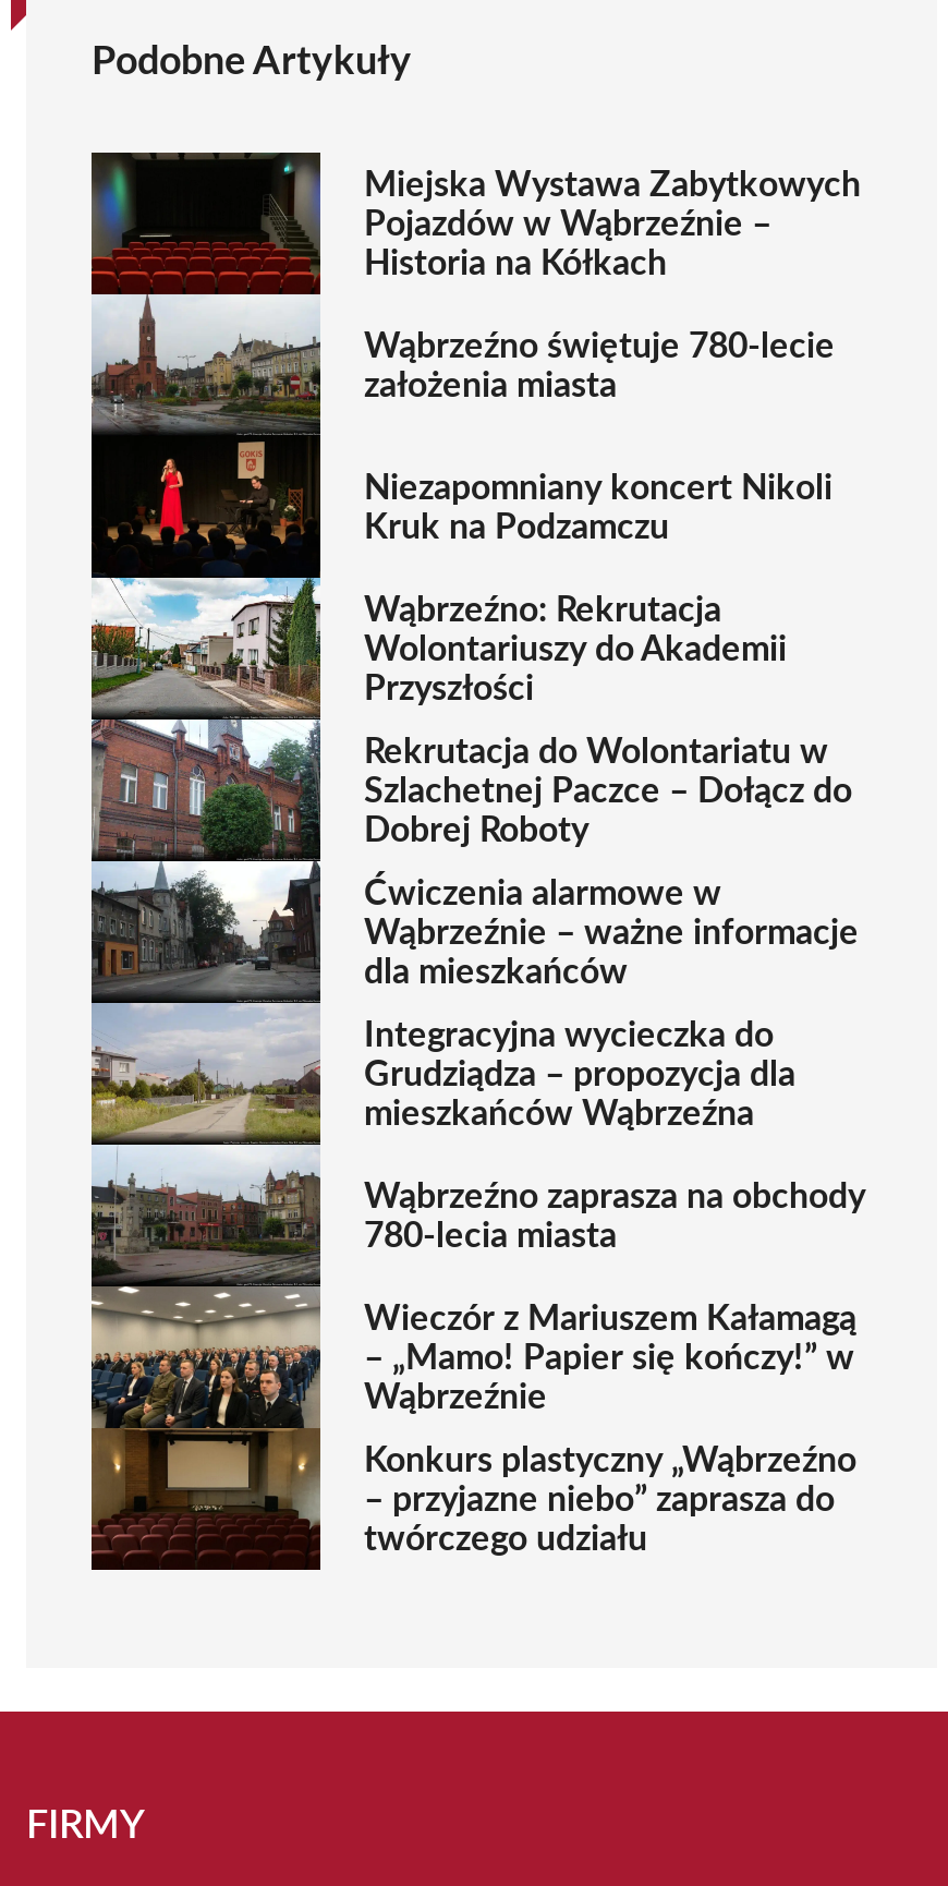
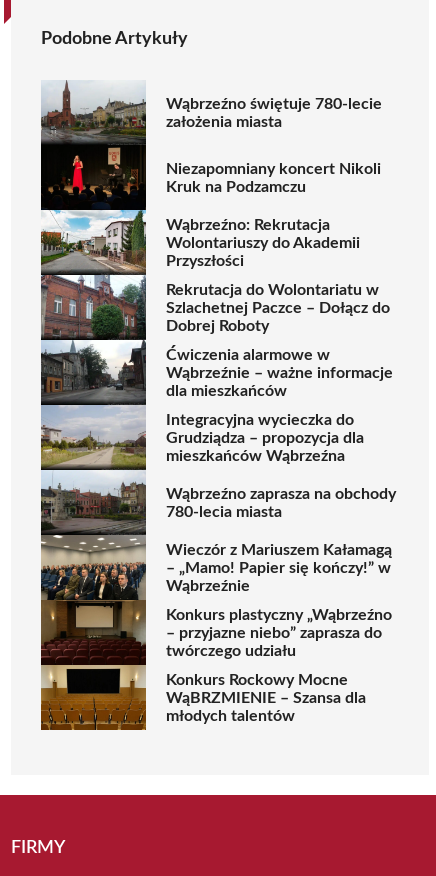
[89,150,861,297] [image] | Miejska Wystawa Zabytkowych | Pojazdów w Wąbrzeźnie – | Historia na Kółkach -> none
moved [364,328,865,1556] -> [166,95,396,658]: Wąbrzeźno świętuje 780-lecie | założenia miasta | Niezapomniany koncert Nikoli | ... | – przyjazne niebo” zaprasza do | twórczego udziału
none -> [41,664,366,730] [image] | Konkurs Rockowy Mocne | WąBRZMIENIE – Szansa dla | młodych talentów

